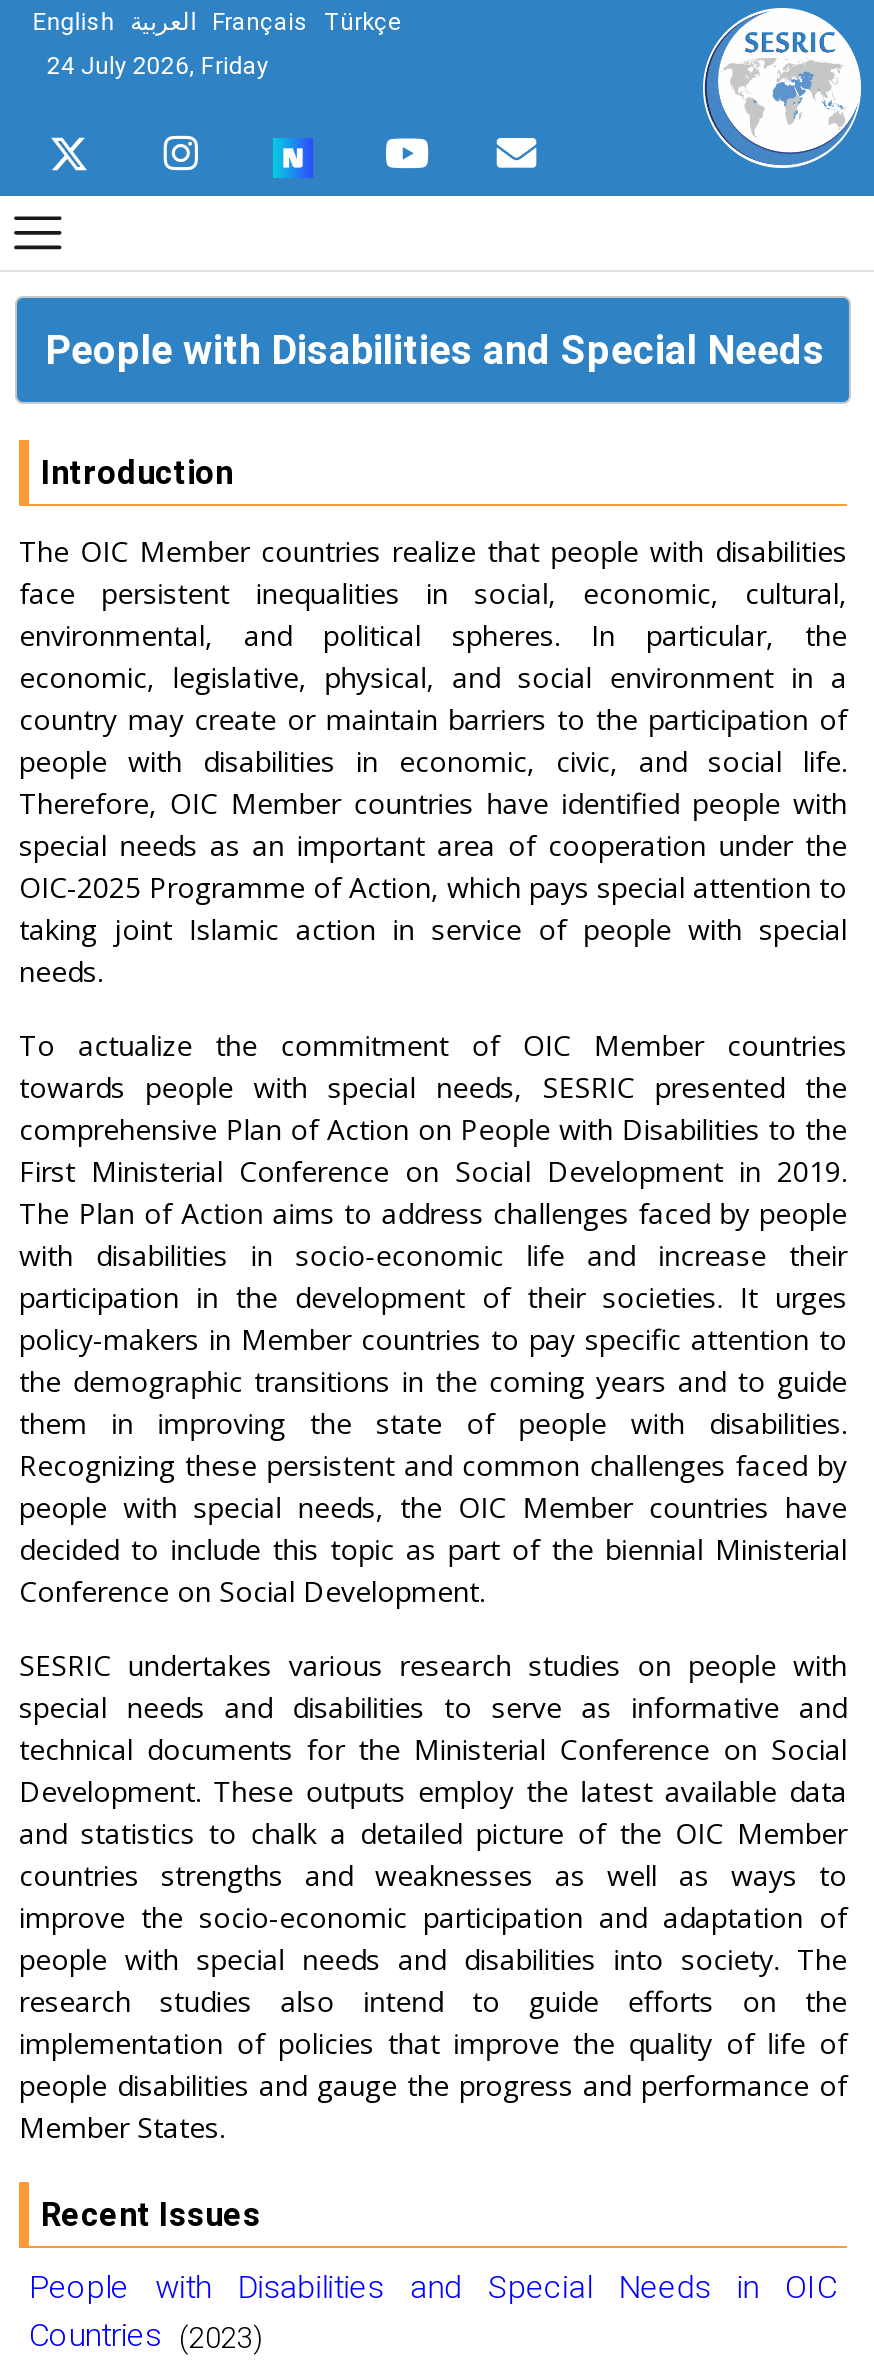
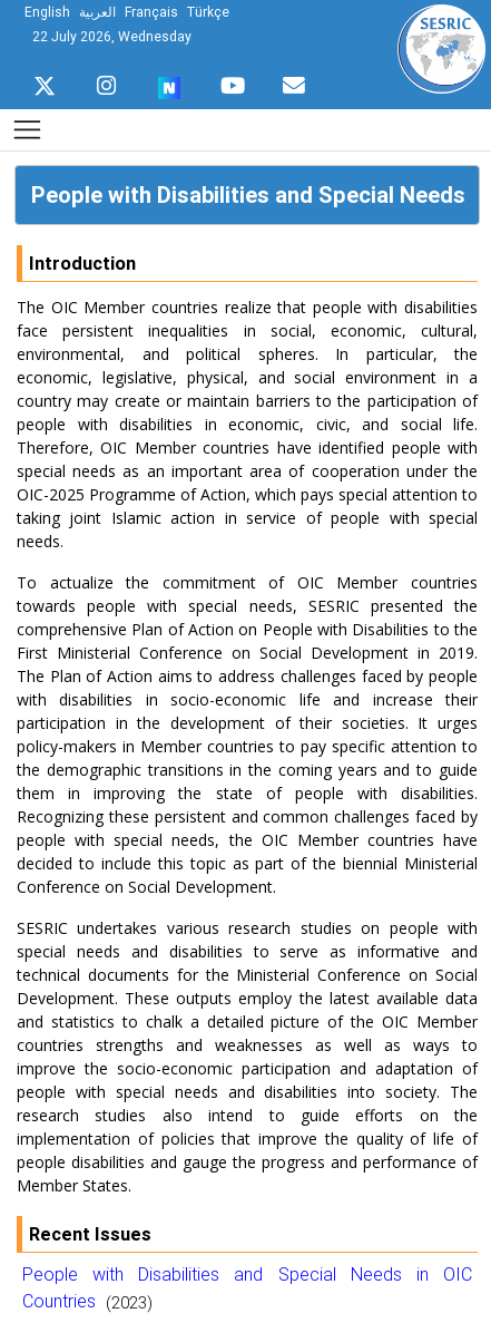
[47,50,269,80] 24 July 2026, Friday -> [32,28,191,45] 22 July 2026, Wednesday

